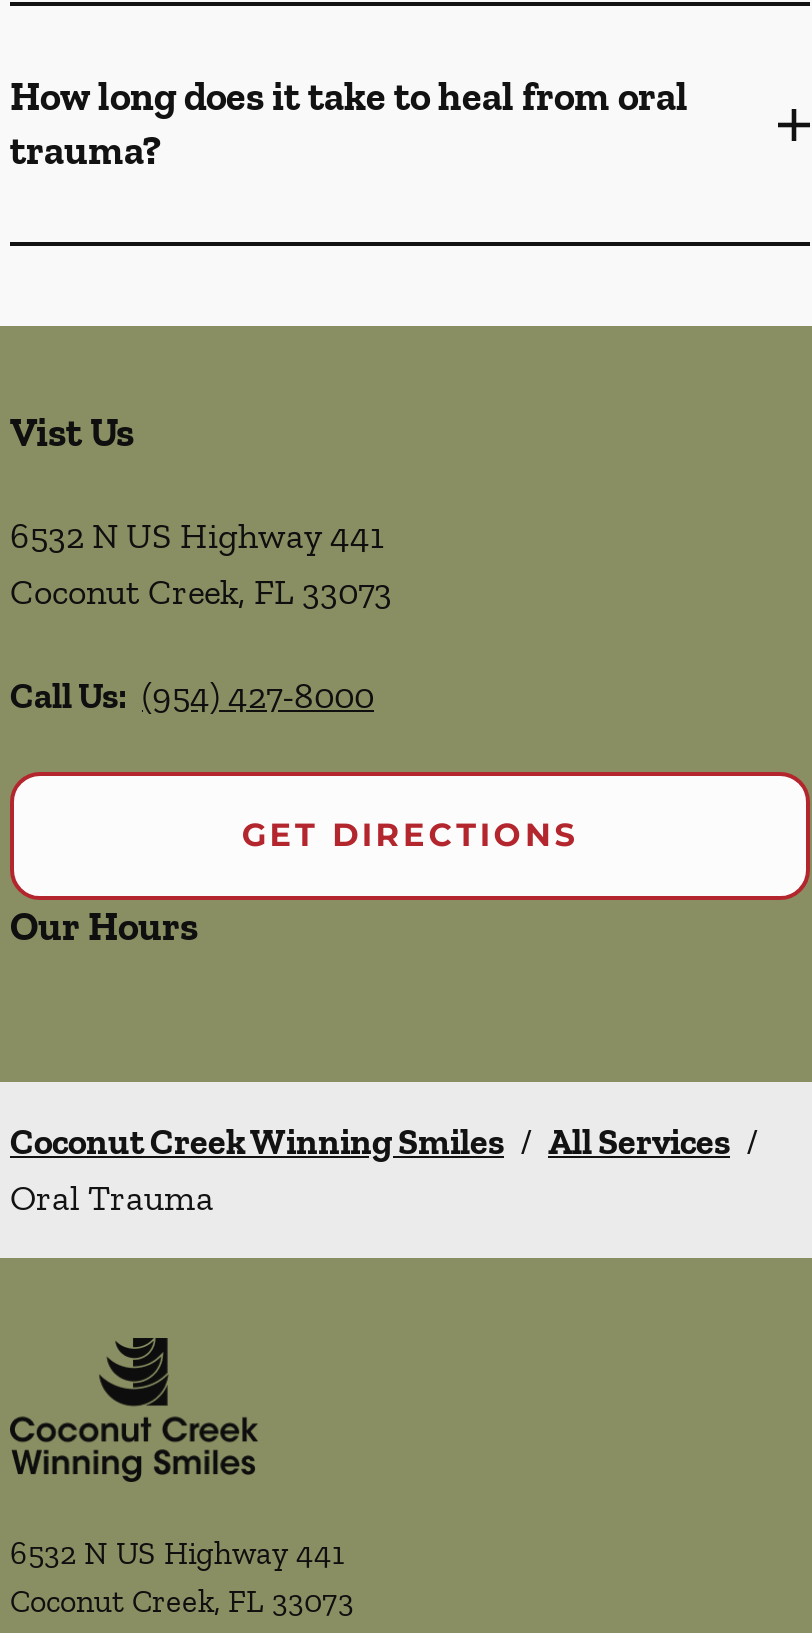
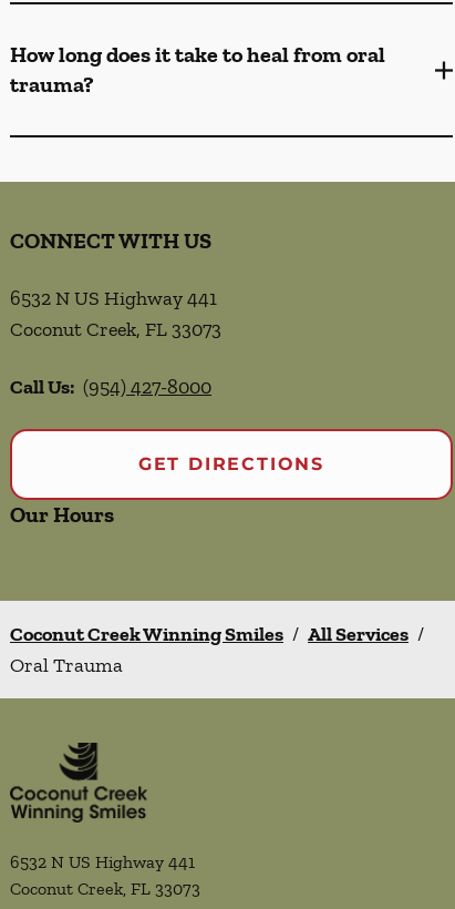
[10,408,134,456] Vist Us -> [10,227,211,254] CONNECT WITH US

